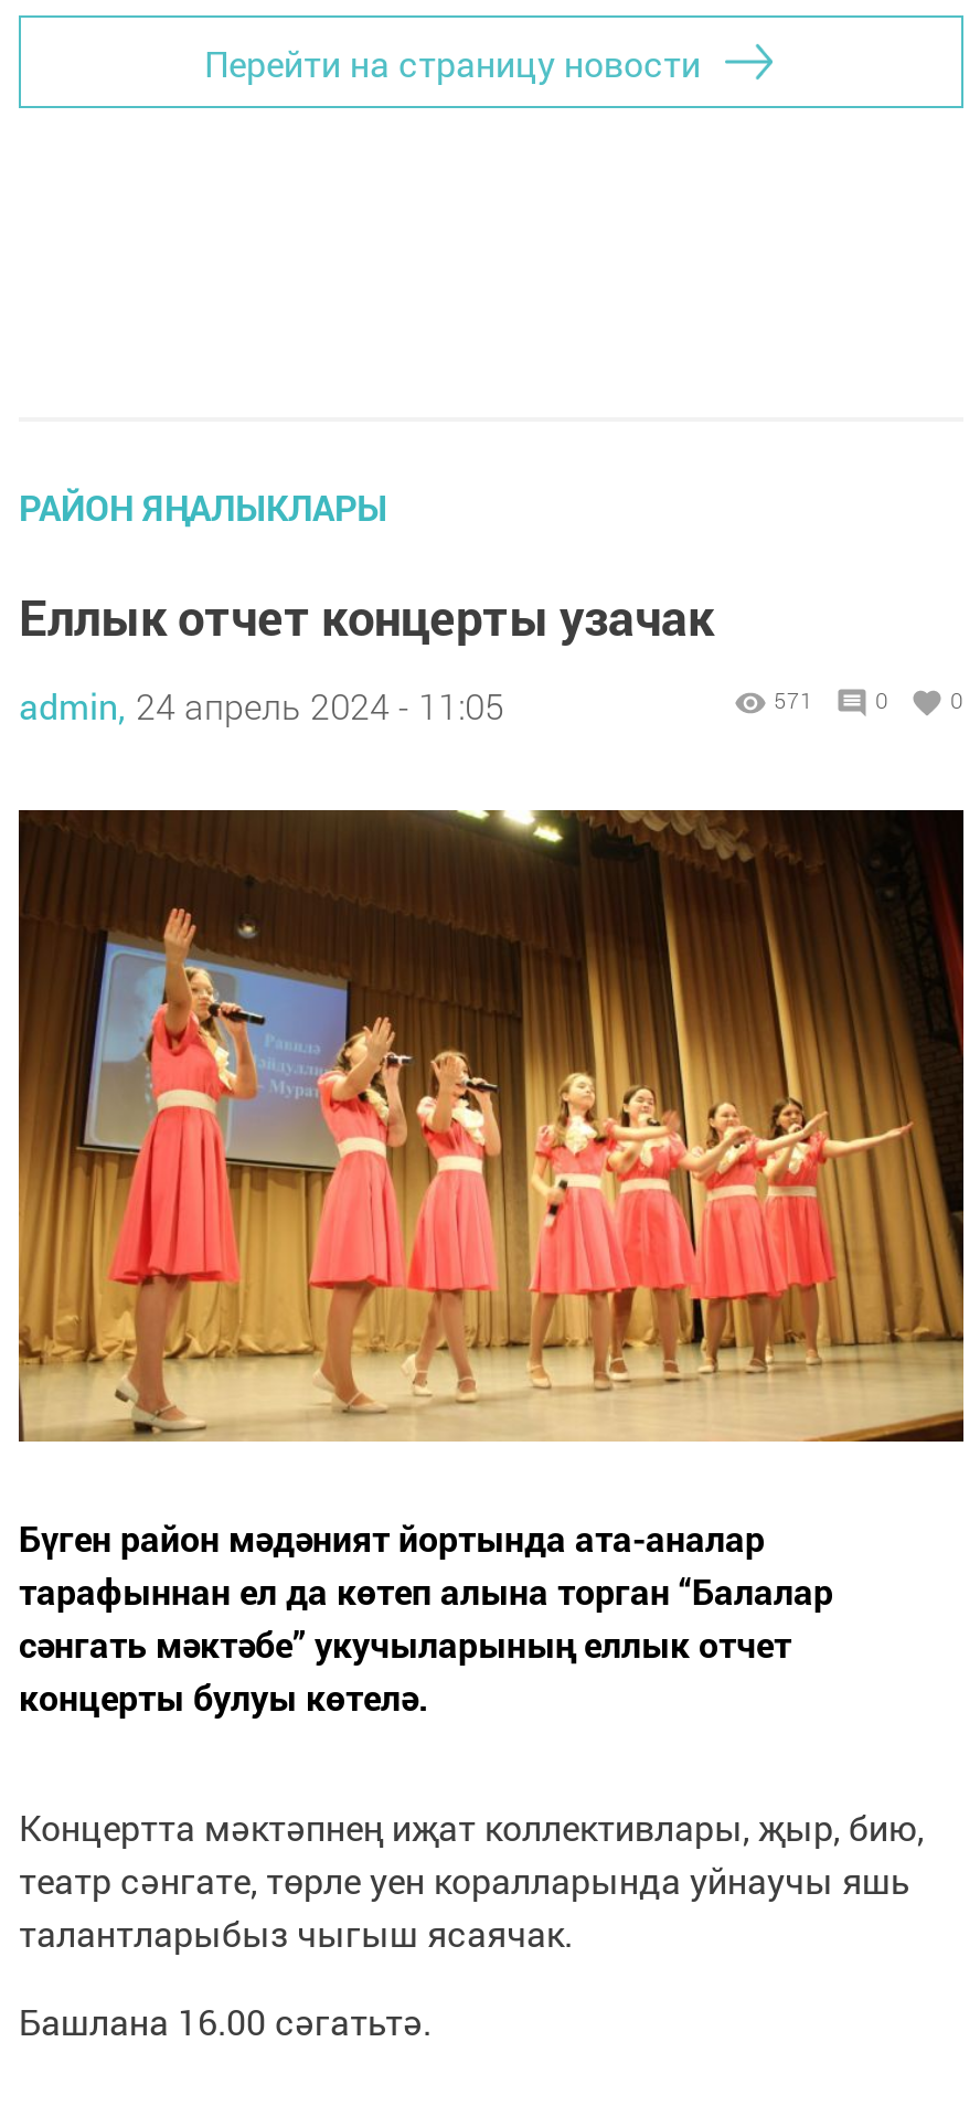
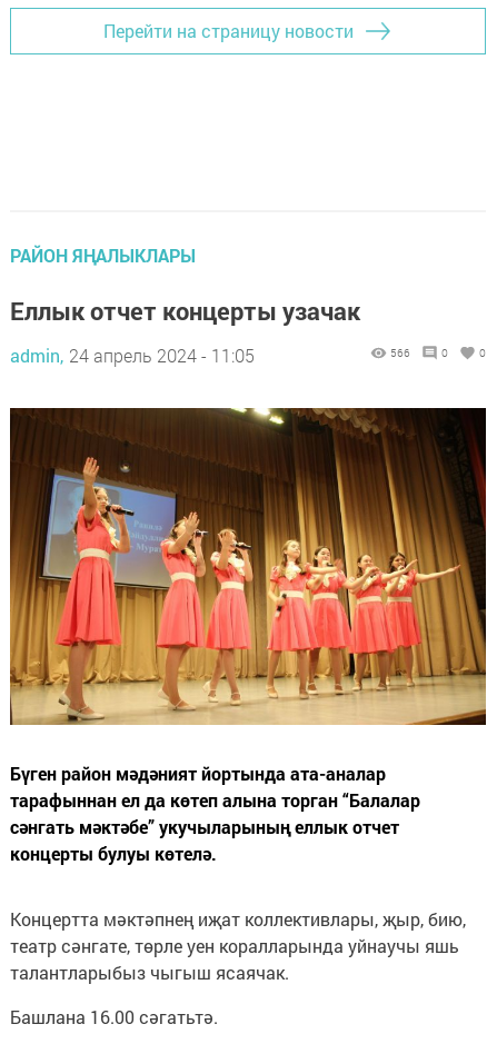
[774,687,813,716] 571 -> [390,346,410,360] 566

